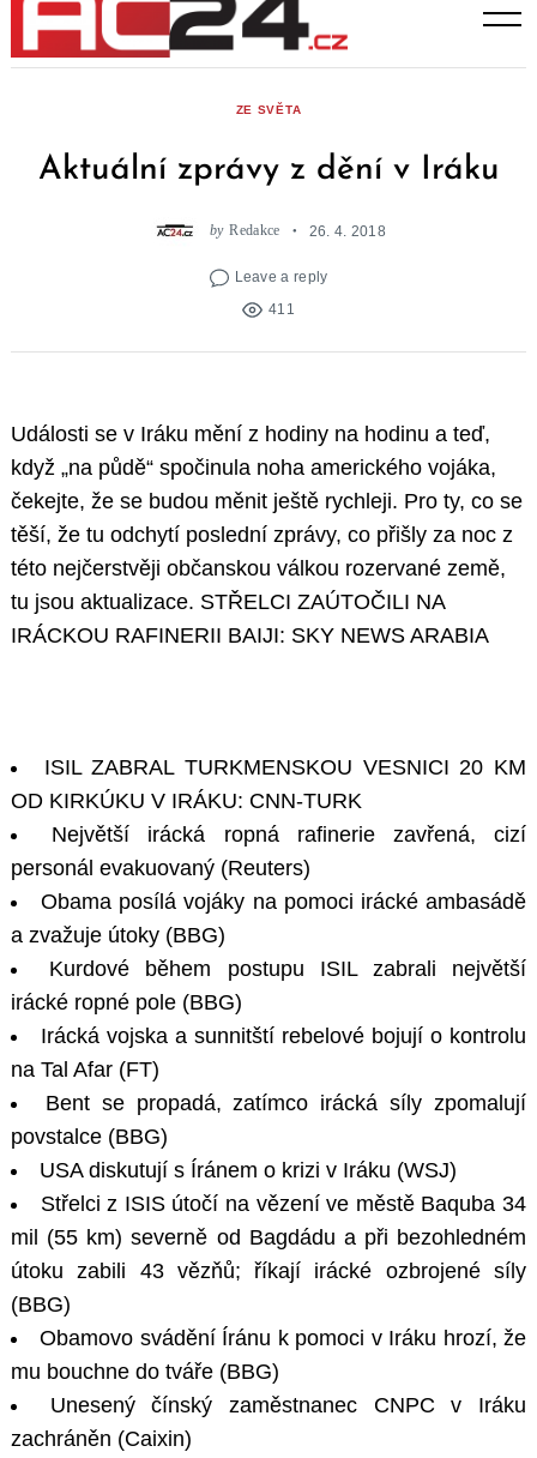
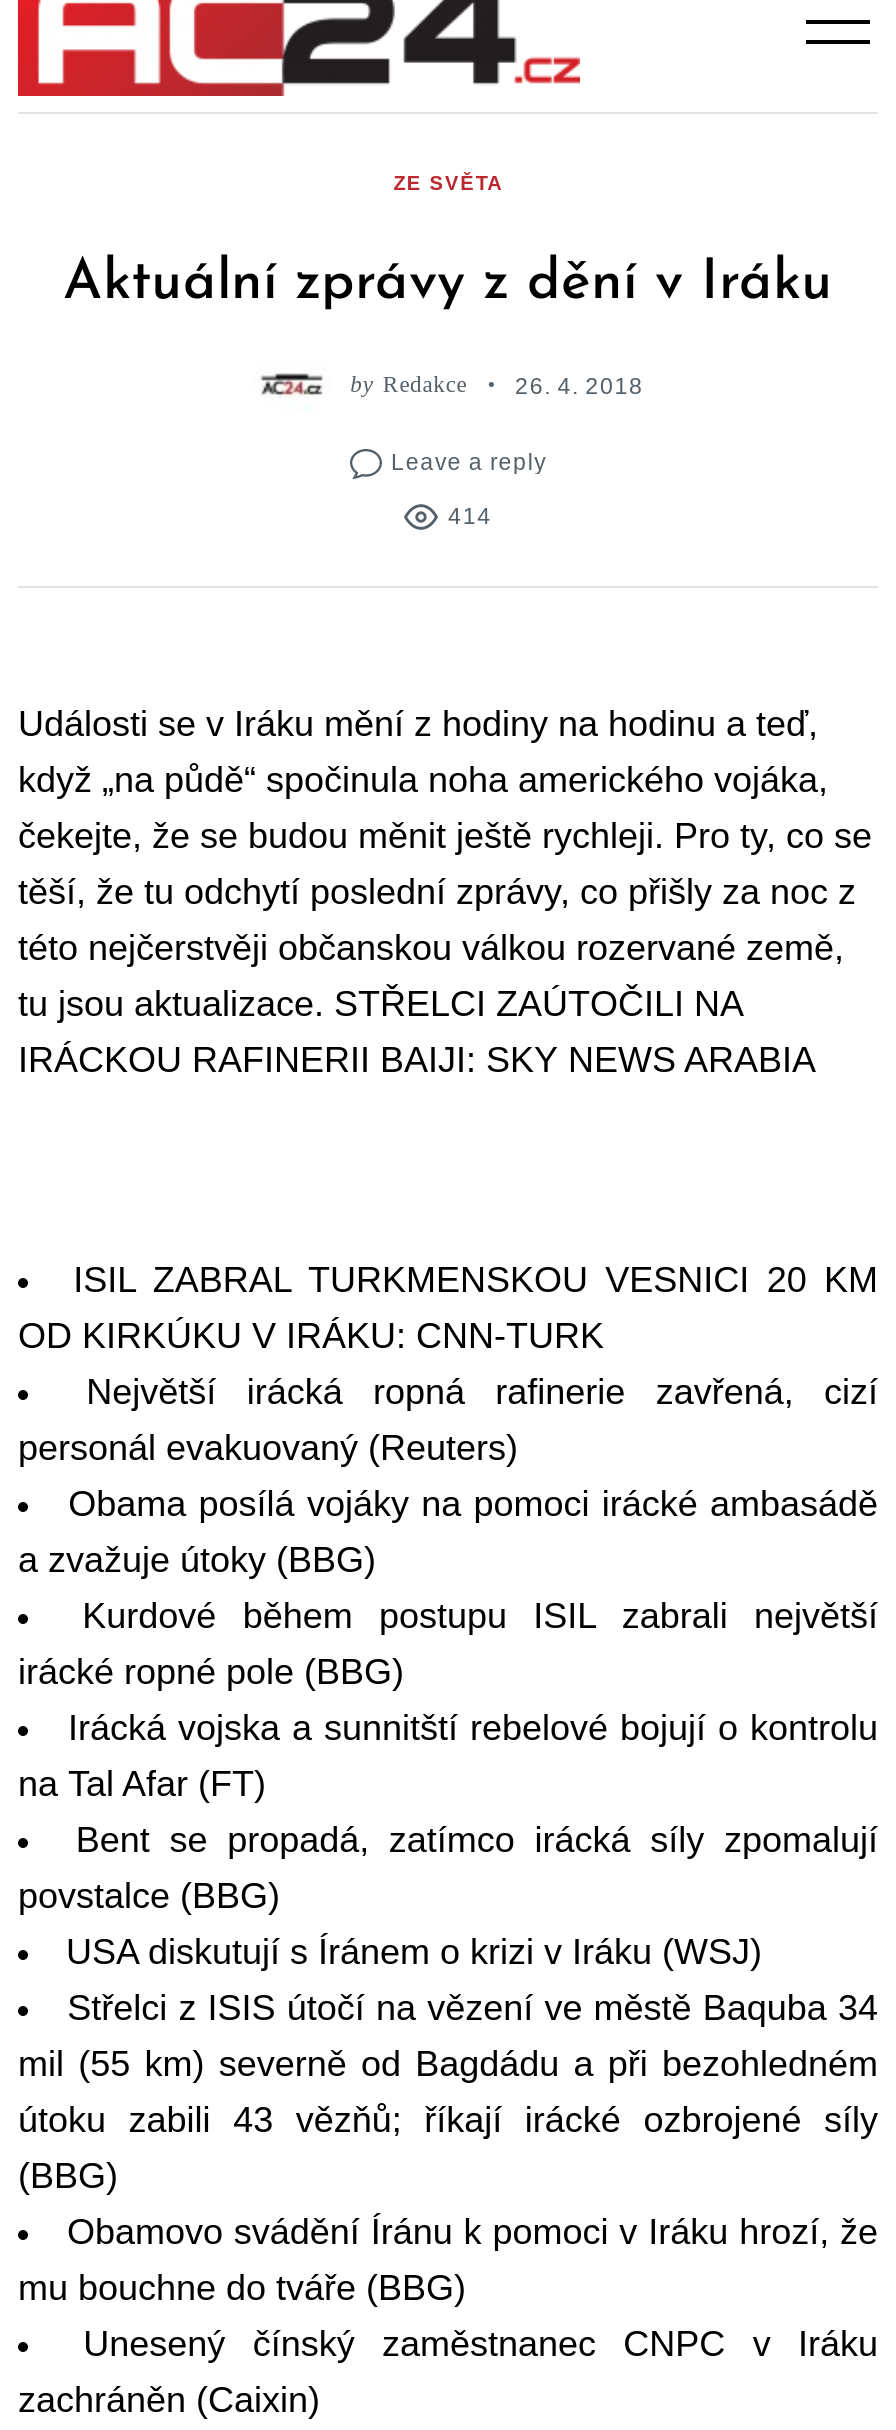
[268,301,295,317] 411 -> [448,502,492,528] 414

